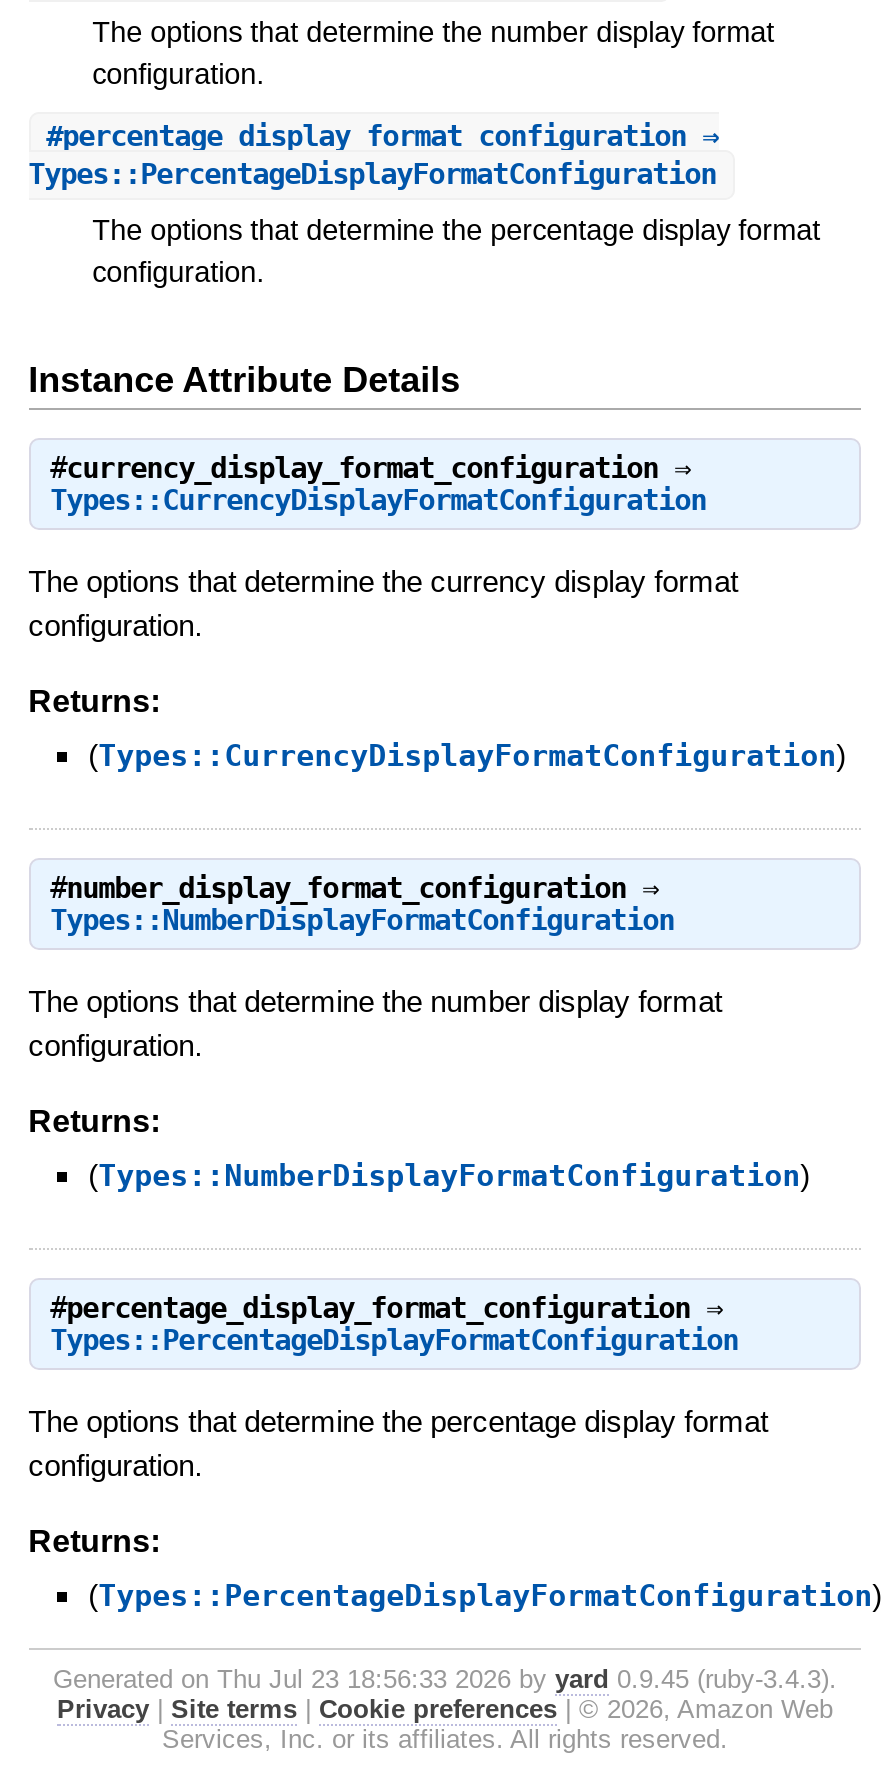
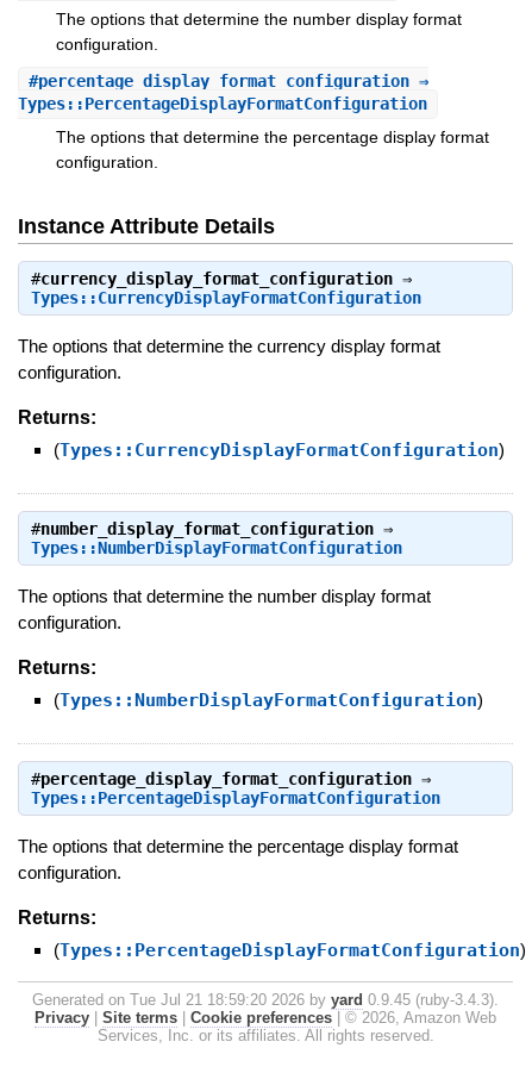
[53,1664,837,1694] Generated on Thu Jul 23 18:56:33 2026 by yard 0.9.45 (ruby-3.4.3). -> [32,991,499,1009] Generated on Tue Jul 21 18:59:20 2026 by yard 0.9.45 (ruby-3.4.3).

